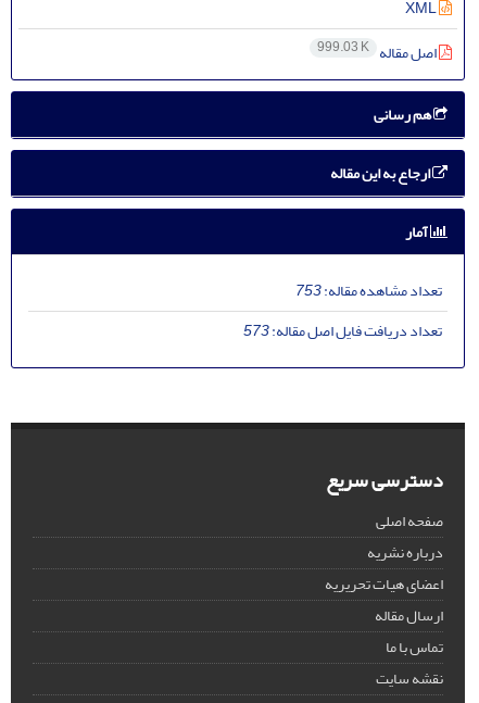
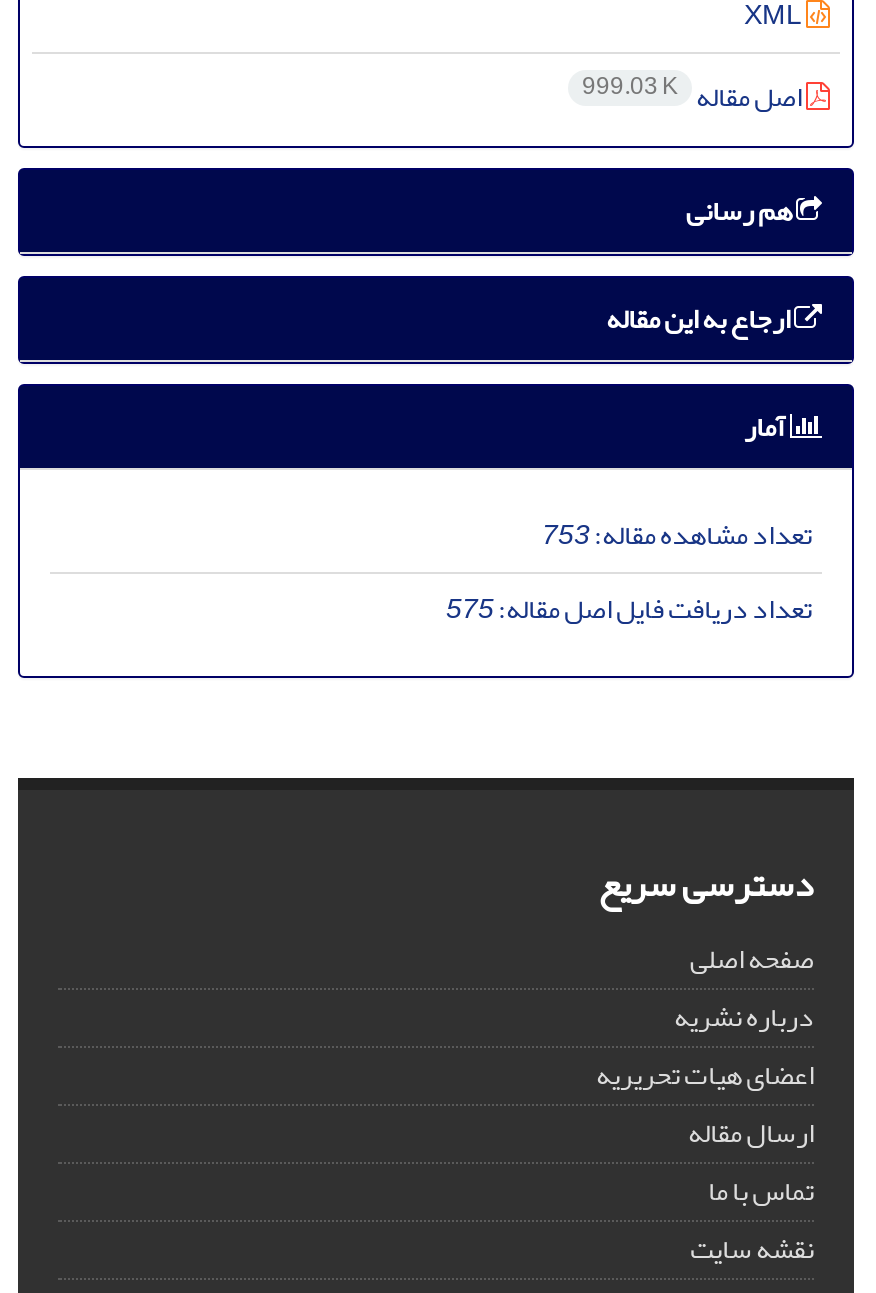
[243,316,442,345] تعداد دریافت فایل اصل مقاله:573 -> [446,581,812,635] تعداد دریافت فایل اصل مقاله:575

